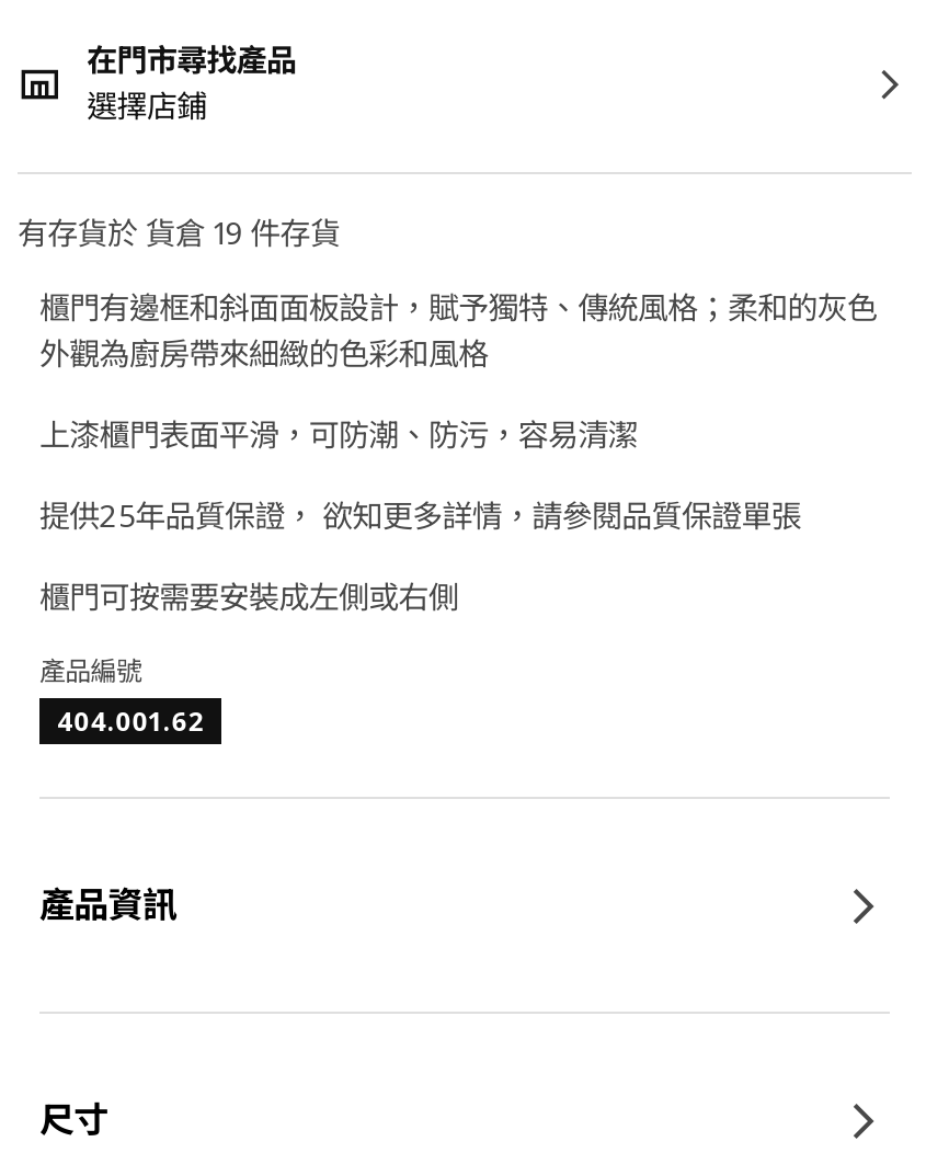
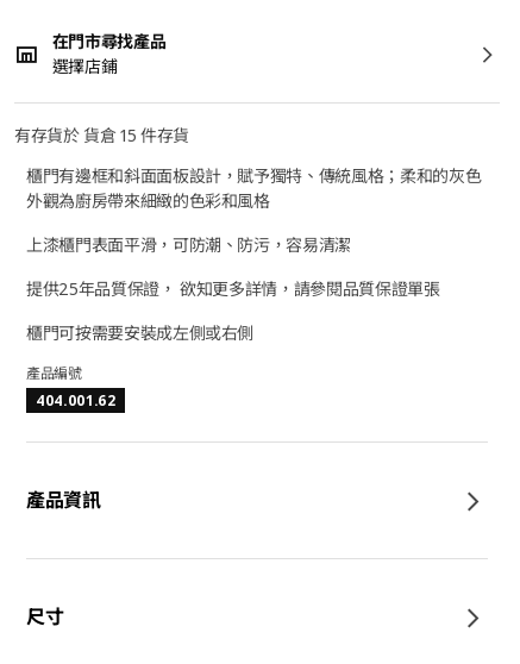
[18,212,340,253] 有存貨於 貨倉 19 件存貨 -> [14,124,189,146] 有存貨於 貨倉 15 件存貨

